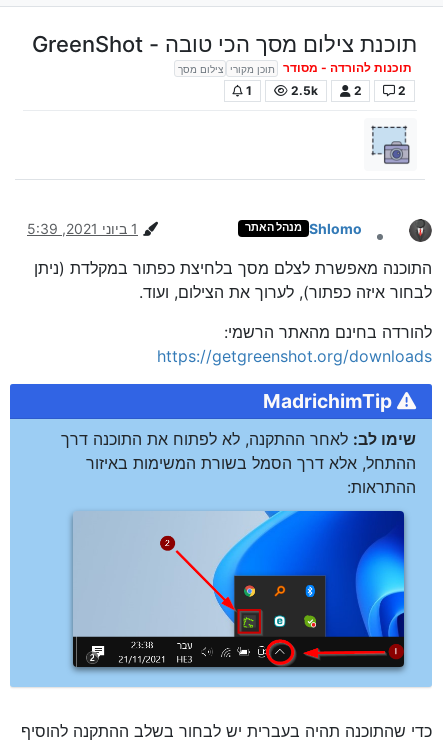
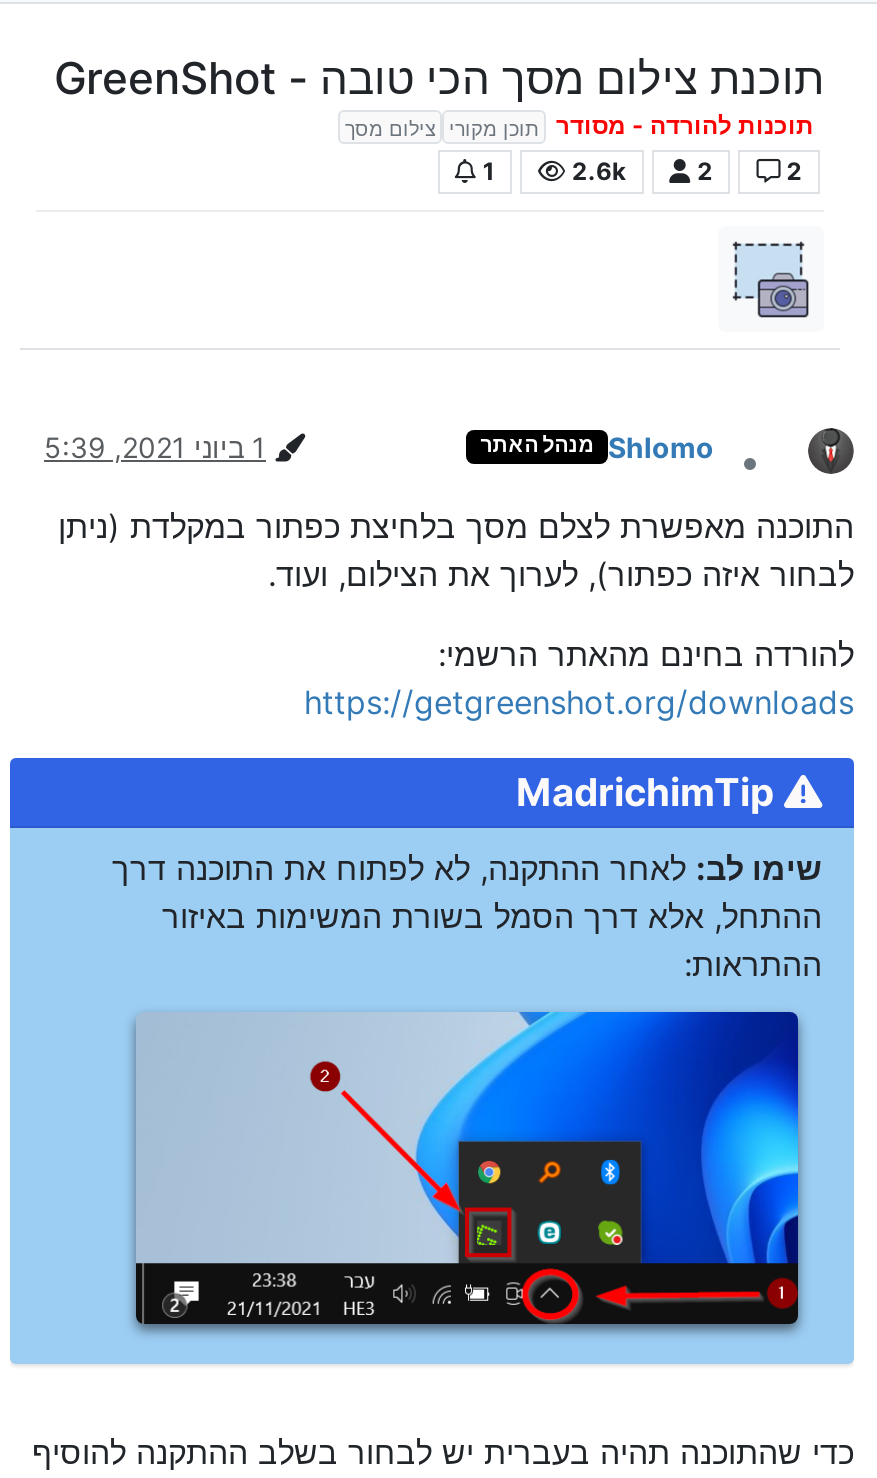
[291,83,318,98] 2.5k -> [572,156,626,186] 2.6k

